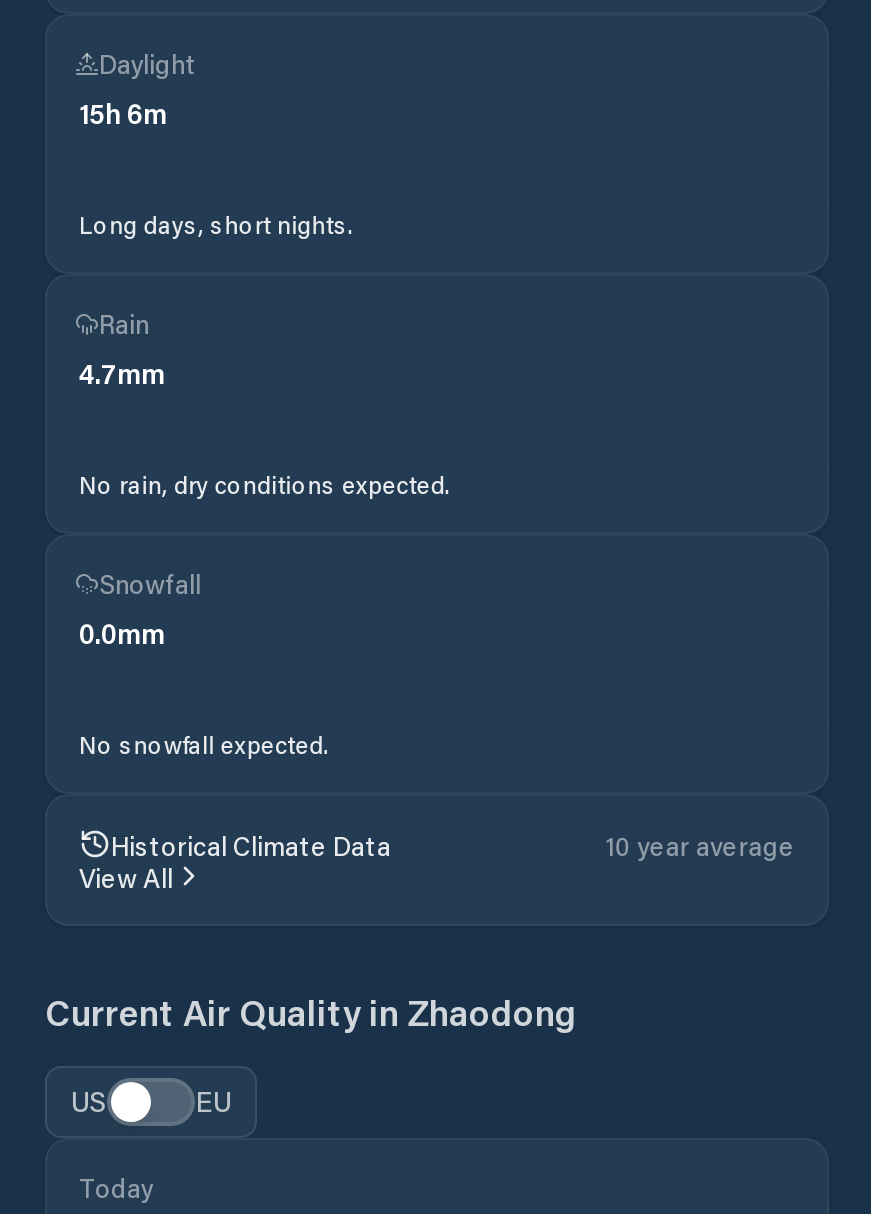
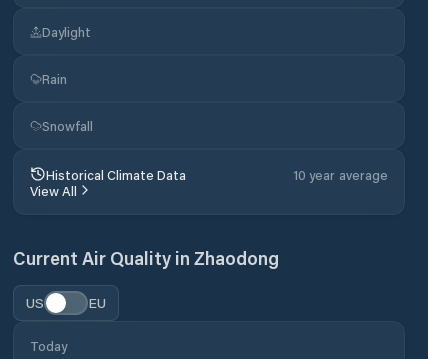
[79,94,354,240] 15h 6m | Long days, short nights. -> none
[79,354,451,500] 4.7mm | No rain, dry conditions expected. -> none
[79,614,330,760] 0.0mm | No snowfall expected. -> none

